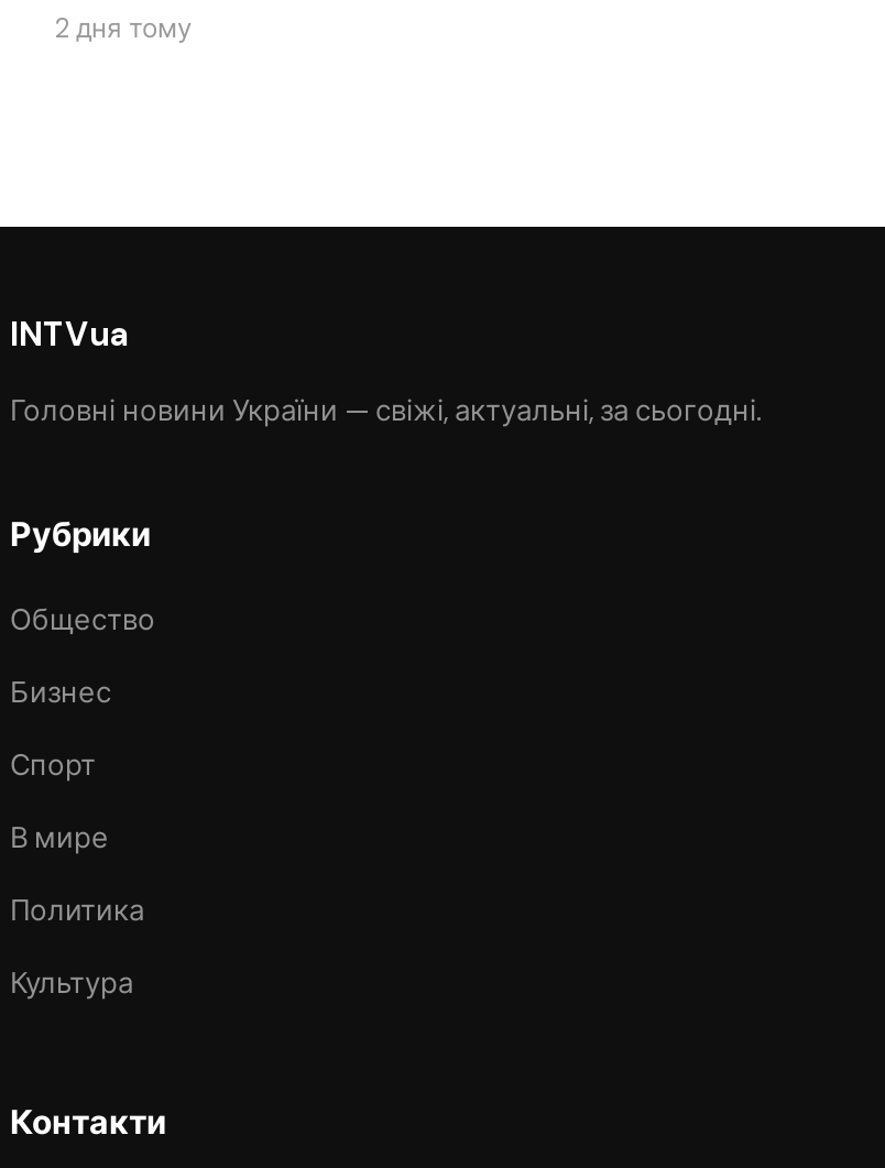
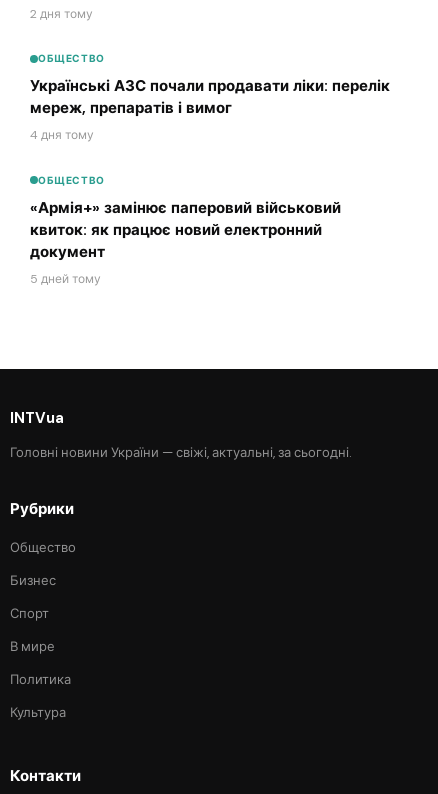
none -> [30,52,390,286] ОБЩЕСТВО | Українські АЗС почали продавати ліки: перелік | мереж, препаратів і вимог | 4 дня тому | ОБЩЕСТВО | «Армія+» замінює паперовий військовий | квиток: як працює новий електронний | документ | 5 дней тому

